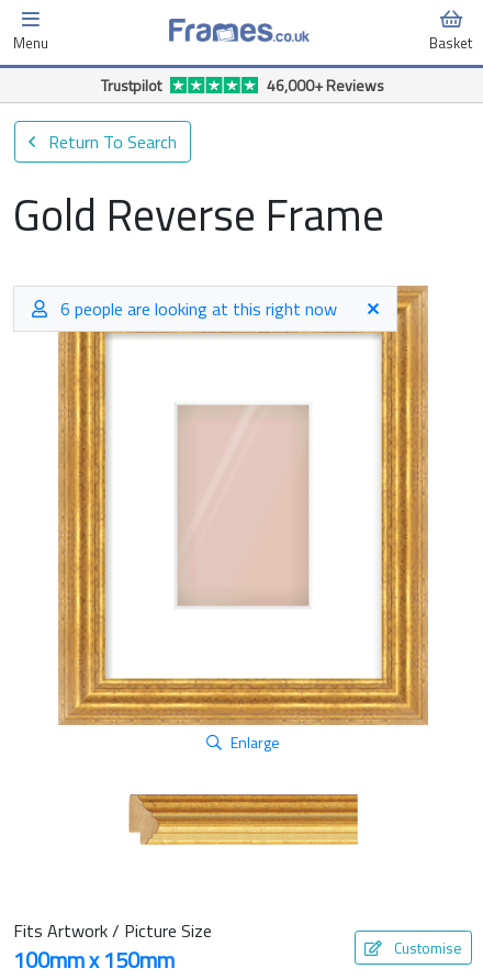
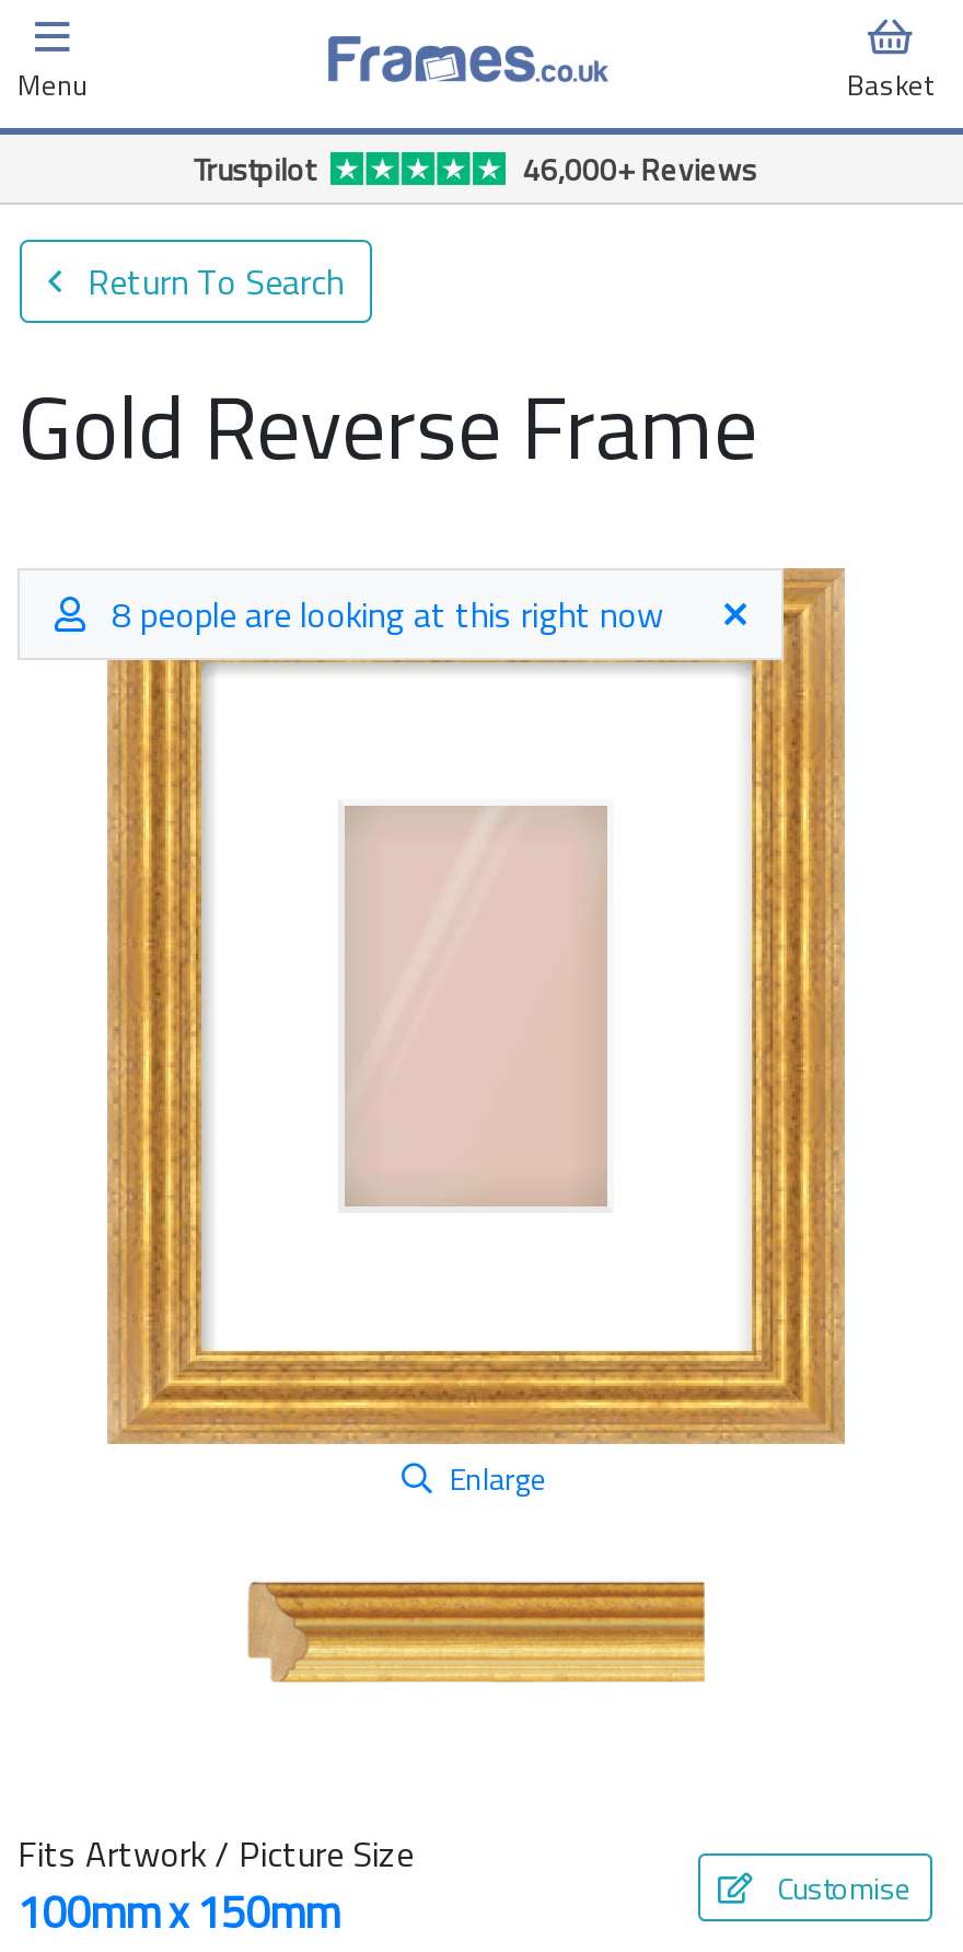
[60,296,337,322] 6 people are looking at this right now -> [112,588,663,640] 8 people are looking at this right now

